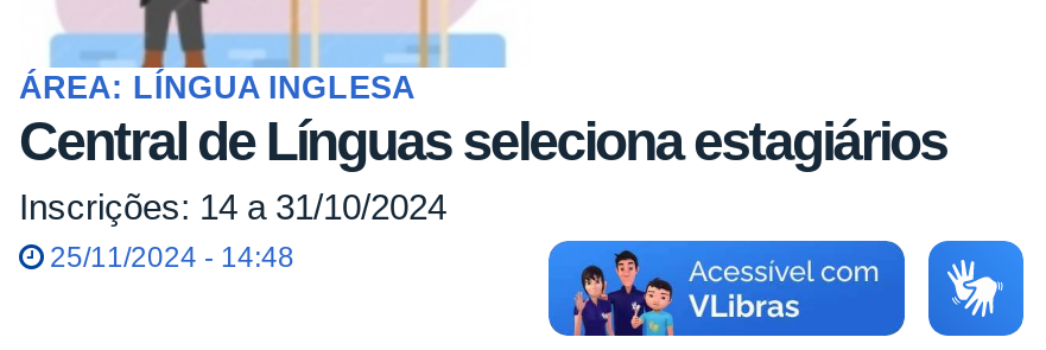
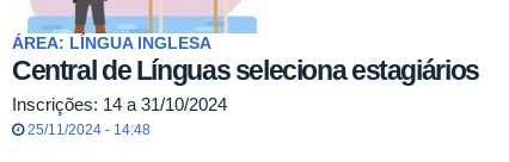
[546,237,907,339] [image] -> none
[926,237,1026,339] [image] -> none

